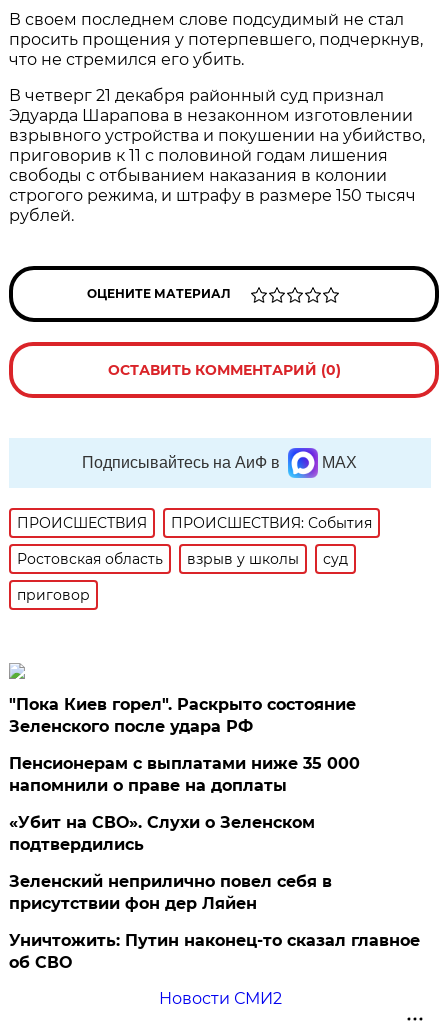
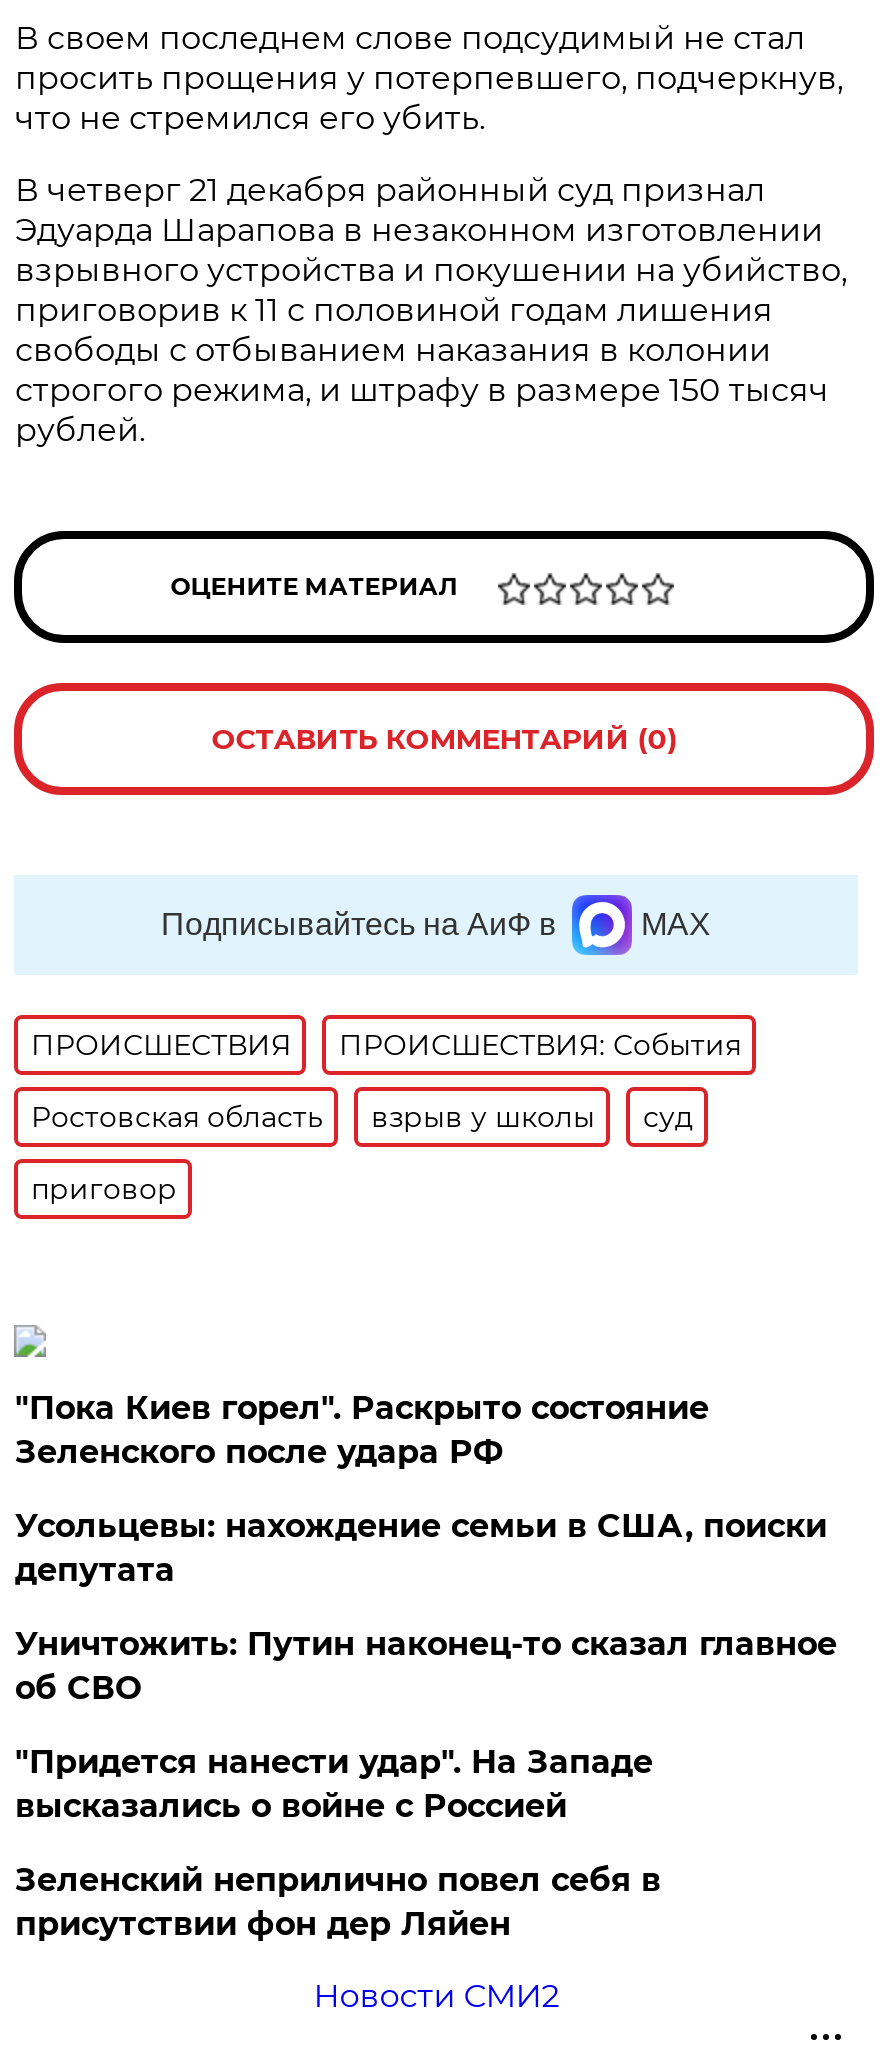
[9,754,360,854] Пенсионерам с выплатами ниже 35 000 | напомнили о праве на доплаты | «Убит на СВО». Слухи о Зеленском | подтвердились -> [15,1507,827,1825] Усольцевы: нахождение семьи в США, поиски | депутата | "Придется нанести удар". На Западе | высказались о войне с Россией
moved [9,872,332,913] -> [15,1861,661,1943]: Зеленский неприлично повел cебя в | присутствии фон дер Ляйен
moved [9,931,420,972] -> [15,1625,837,1707]: Уничтожить: Путин наконец-то сказал главное | об СВО

